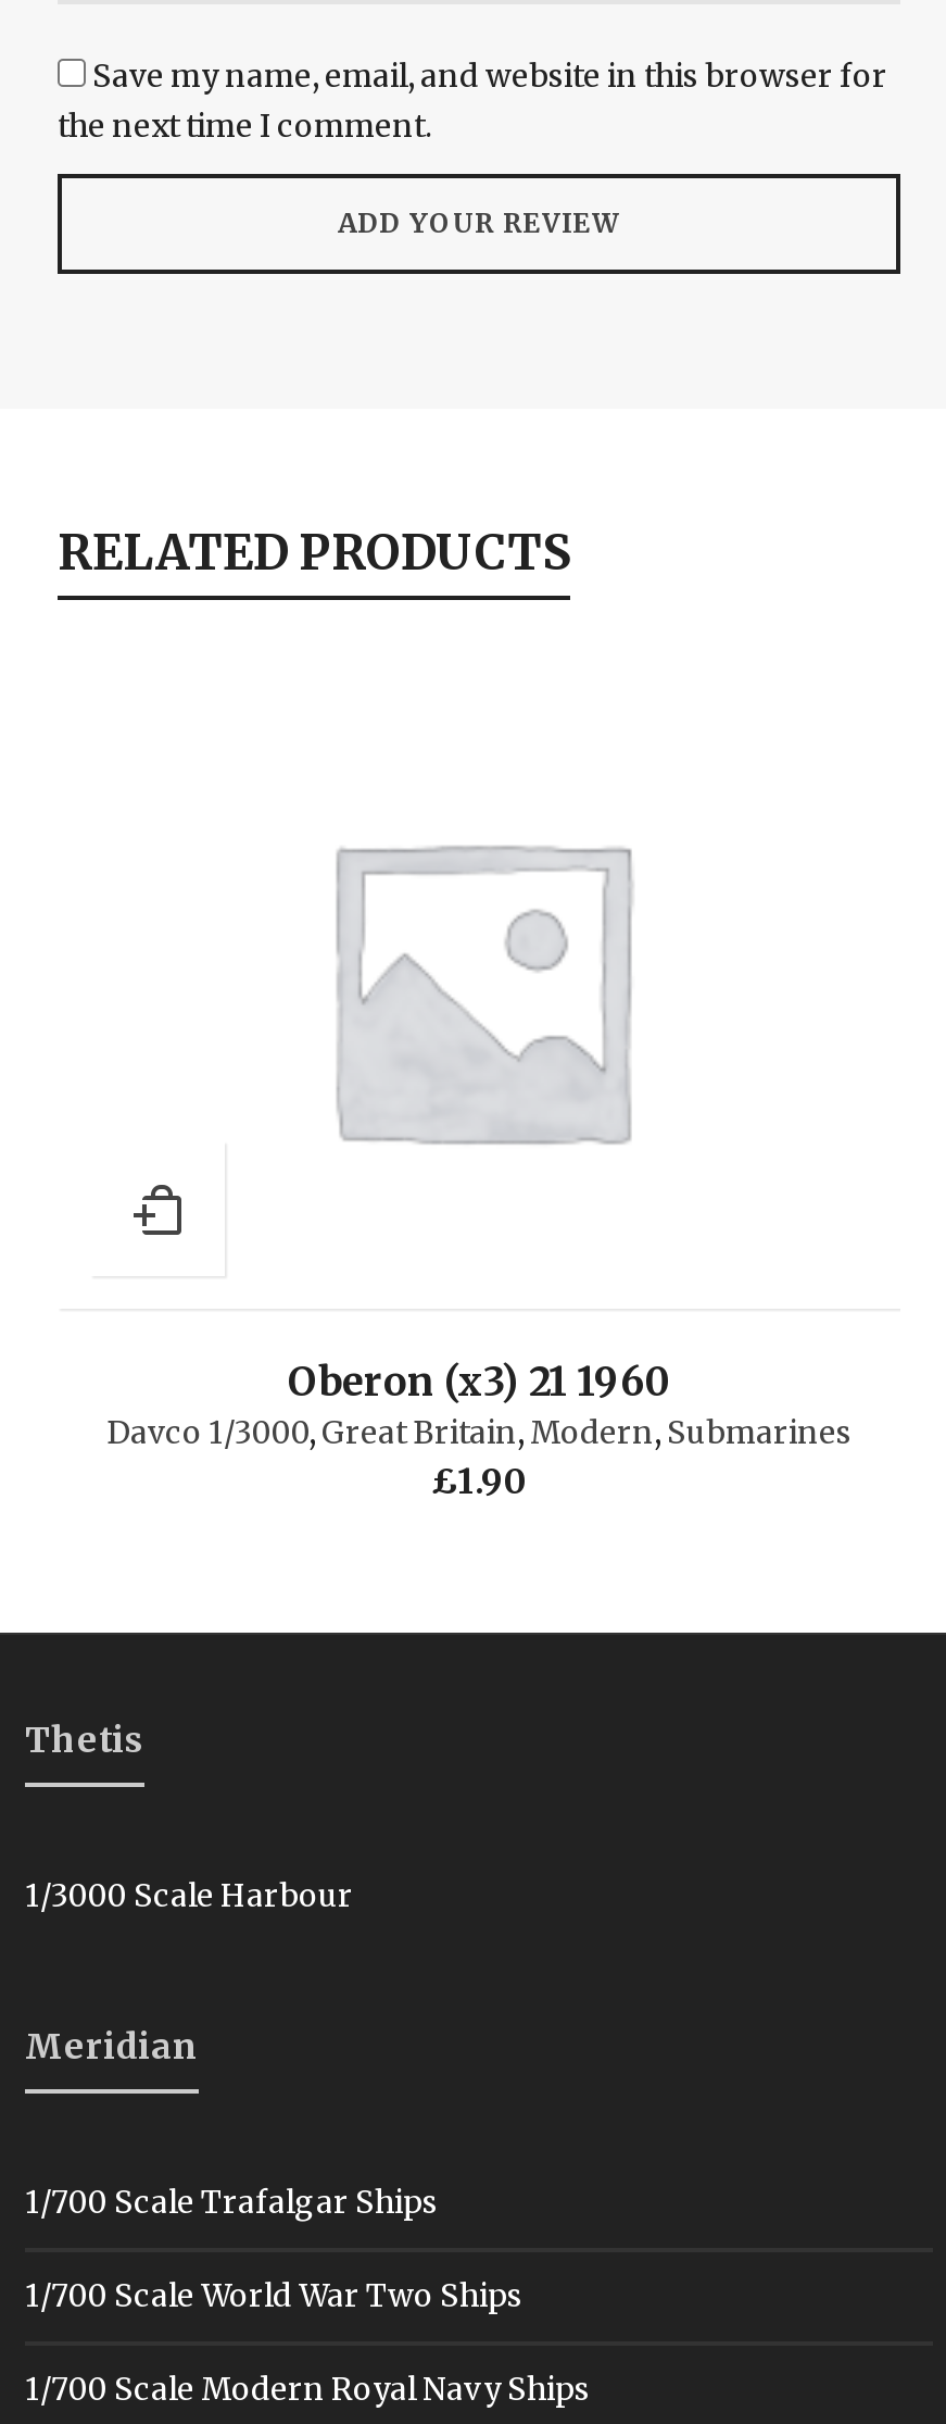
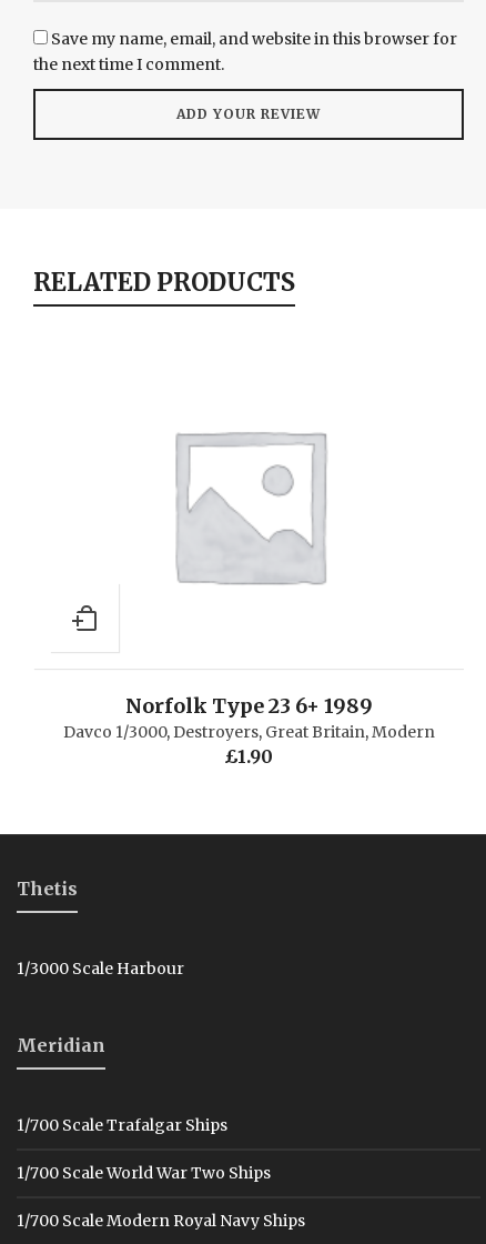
[106,1356,852,1452] Oberon (x3) 21 1960 | Davco 1/3000, Great Britain, Modern, Submarines -> [63,693,434,742] Norfolk Type 23 6+ 1989 | Davco 1/3000, Destroyers, Great Britain, Modern

